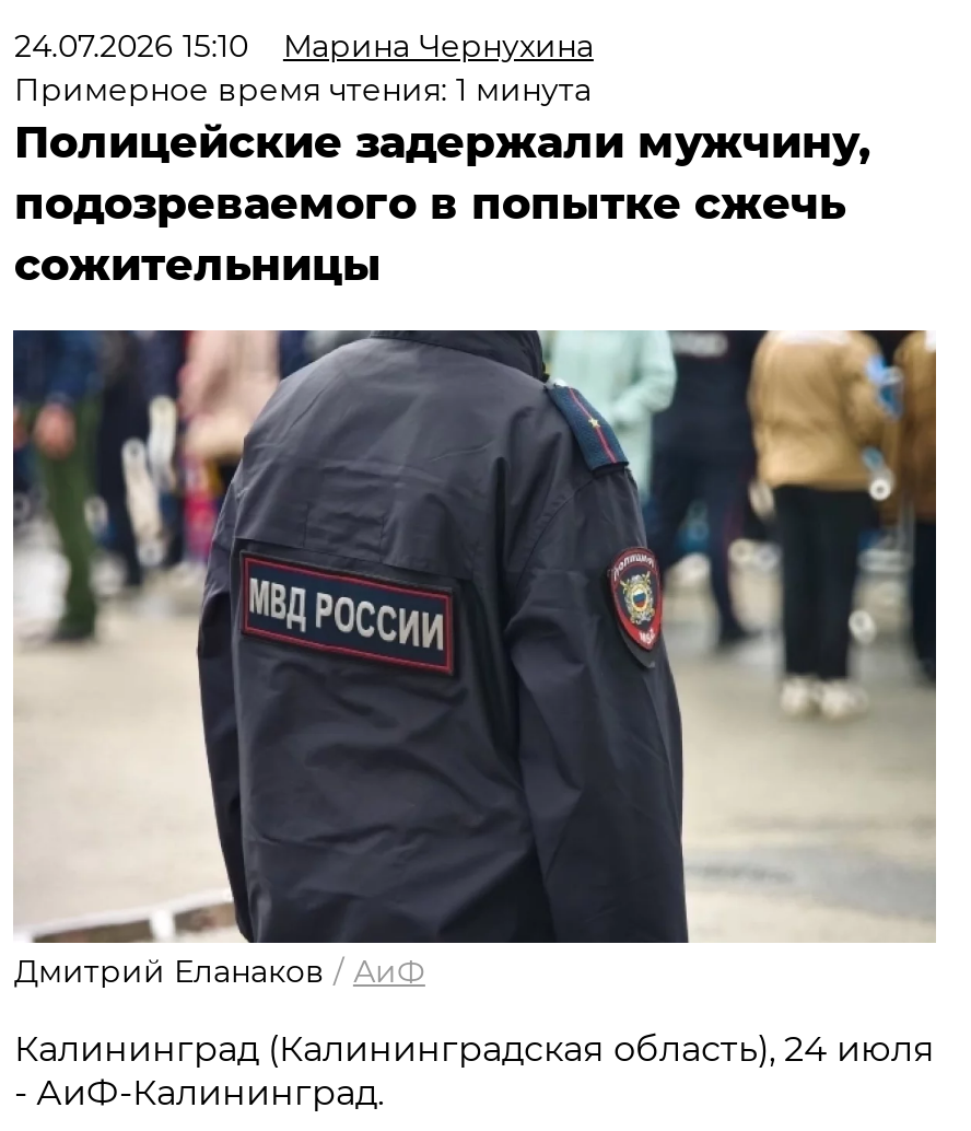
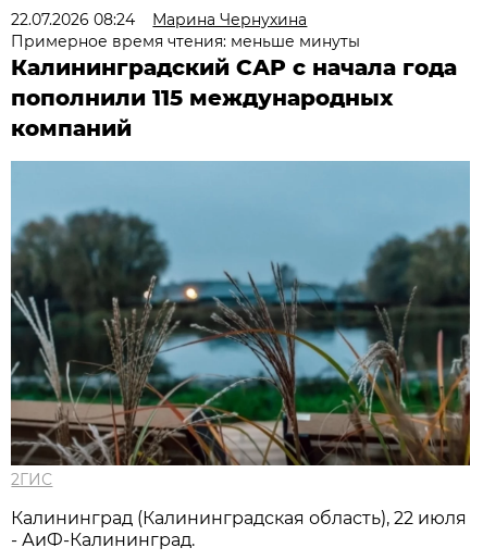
[14,26,594,65] 24.07.2026 15:10 Марина Чернухина -> [11,10,307,29] 22.07.2026 08:24 Марина Чернухина
[14,70,871,291] Примерное время чтения: 1 минута | Полицейские задержали мужчину, | подозреваемого в попытке сжечь | сожительницы -> [11,31,457,141] Примерное время чтения: меньше минуты | Калининградский САР с начала года | пополнили 115 международных | компаний
[11,328,938,991] [image] | Дмитрий Еланаков / АиФ -> [10,160,471,489] [image] | 2ГИС
[14,1028,935,1070] Калининград (Калининградская область), 24 июля -> [11,508,467,528] Калининград (Калининградская область), 22 июля

